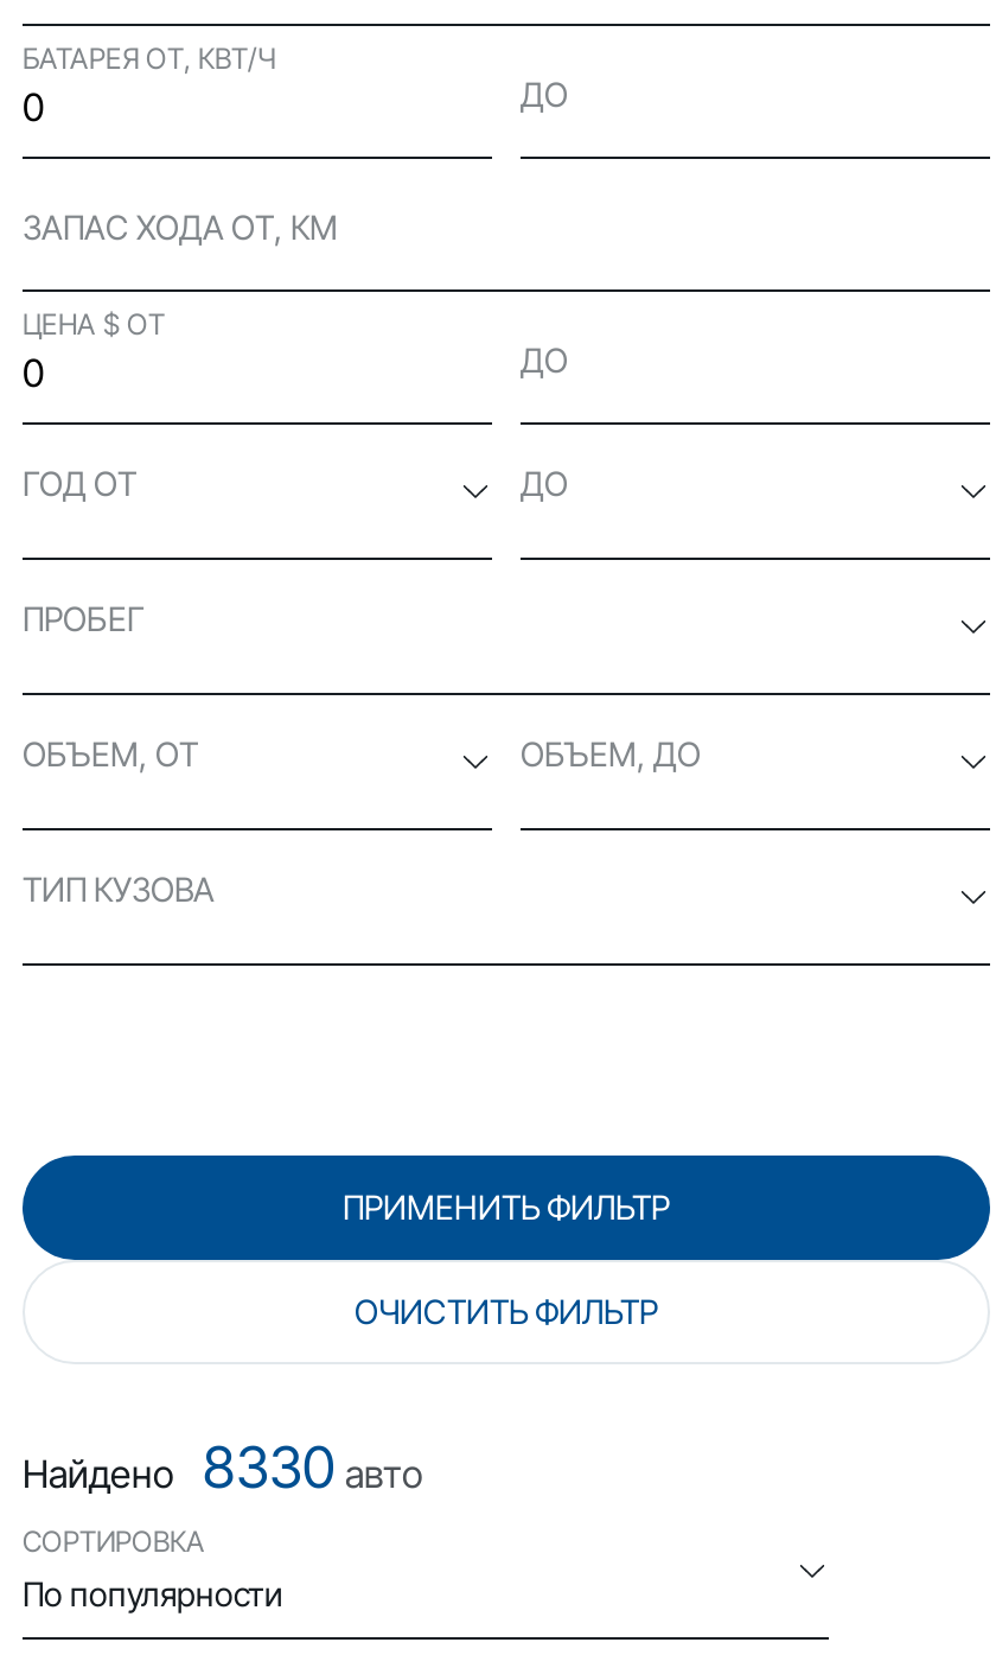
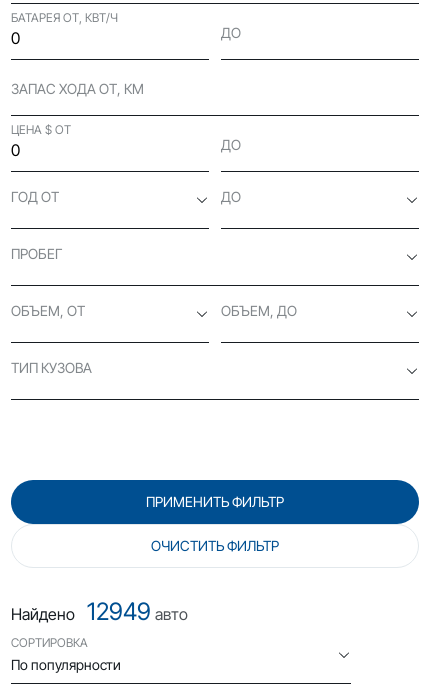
[23,1433,423,1502] Найдено 8330 авто -> [11,597,188,626] Найдено 12949 авто

